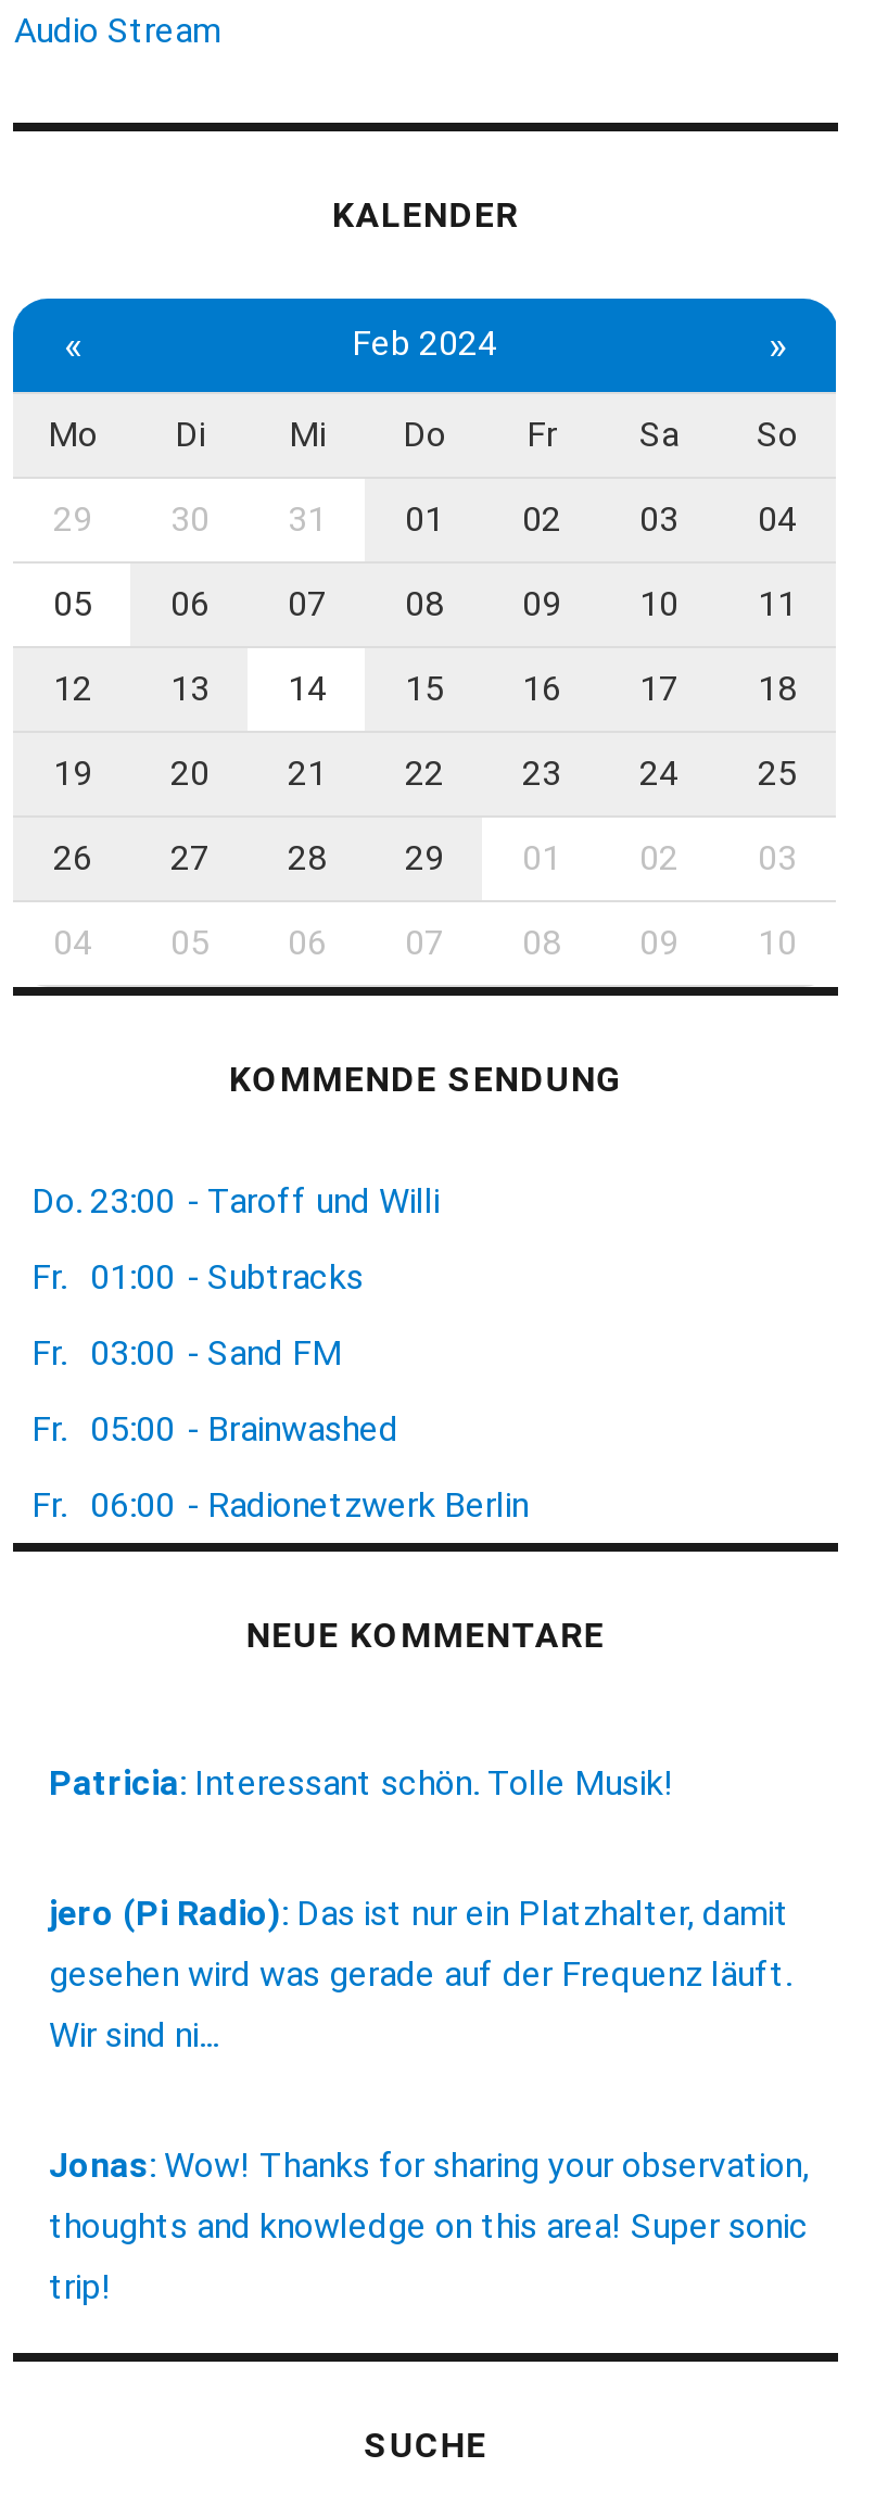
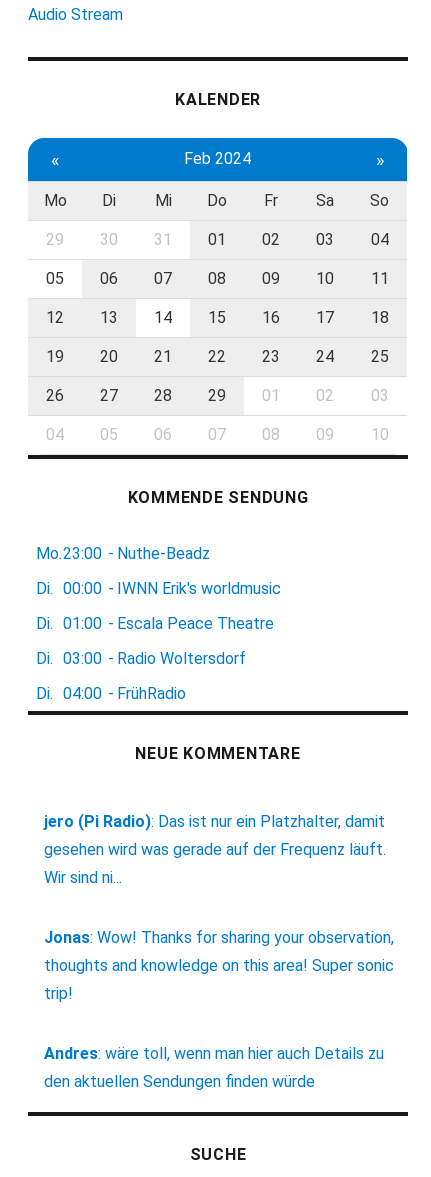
[31,1181,440,1222] Do. 23:00 - Taroff und Willi -> [36,544,210,563] Mo.23:00 - Nuthe-Beadz
[31,1257,364,1298] Fr. 01:00 - Subtracks -> [36,579,281,598] Di. 00:00 - IWNN Erik's worldmusic
[31,1333,342,1374] Fr. 03:00 - Sand FM -> [36,614,274,633] Di. 01:00 - Escala Peace Theatre
[31,1409,398,1450] Fr. 05:00 - Brainwashed -> [36,649,246,668] Di. 03:00 - Radio Woltersdorf
[31,1485,529,1526] Fr. 06:00 - Radionetzwerk Berlin -> [36,684,186,703] Di. 04:00 - FrühRadio
[49,1763,674,1804] Patricia: Interessant schön. Tolle Musik! -> none
moved [49,1893,809,2308] -> [44,812,394,1003]: jero (Pi Radio): Das ist nur ein Platzhalter, damit | gesehen wird was gerade auf der Frequenz läuft. | Wir sind ni... | Jonas: Wow! Thanks for sharing your observation, | thoughts and knowledge on this area! Super sonic | trip!
none -> [44,1044,384,1091] Andres: wäre toll, wenn man hier auch Details zu | den aktuellen Sendungen finden würde

